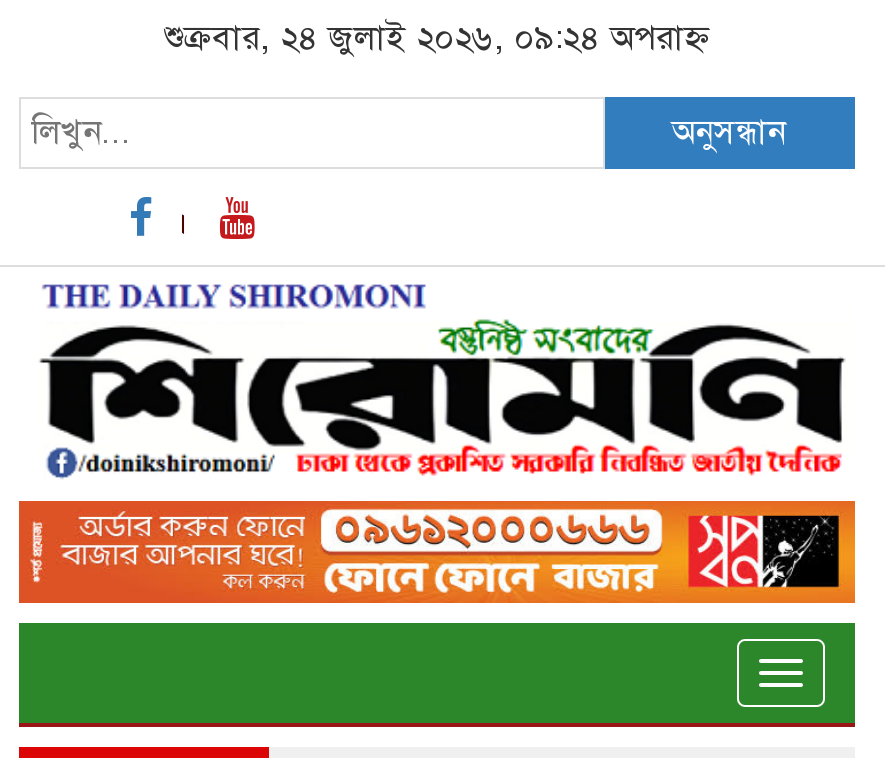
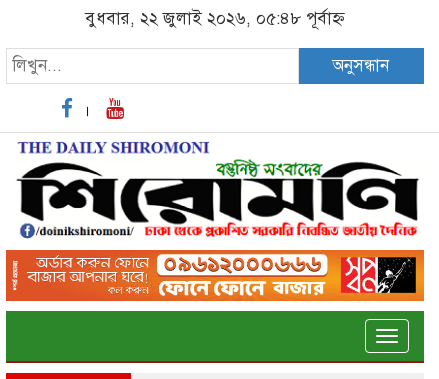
[164,17,710,59] শুক্রবার, ২৪ জুলাই ২০২৬, ০৯:২৪ অপরাহ্ন -> [85,8,345,29] বুধবার, ২২ জুলাই ২০২৬, ০৫:৪৮ পূর্বাহ্ন

